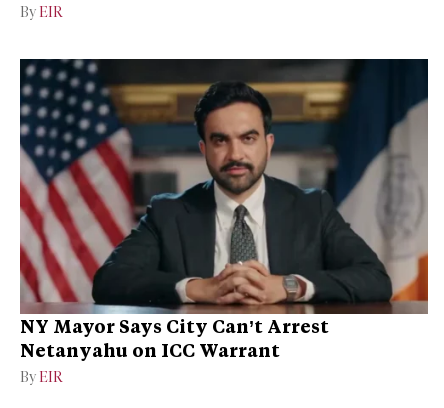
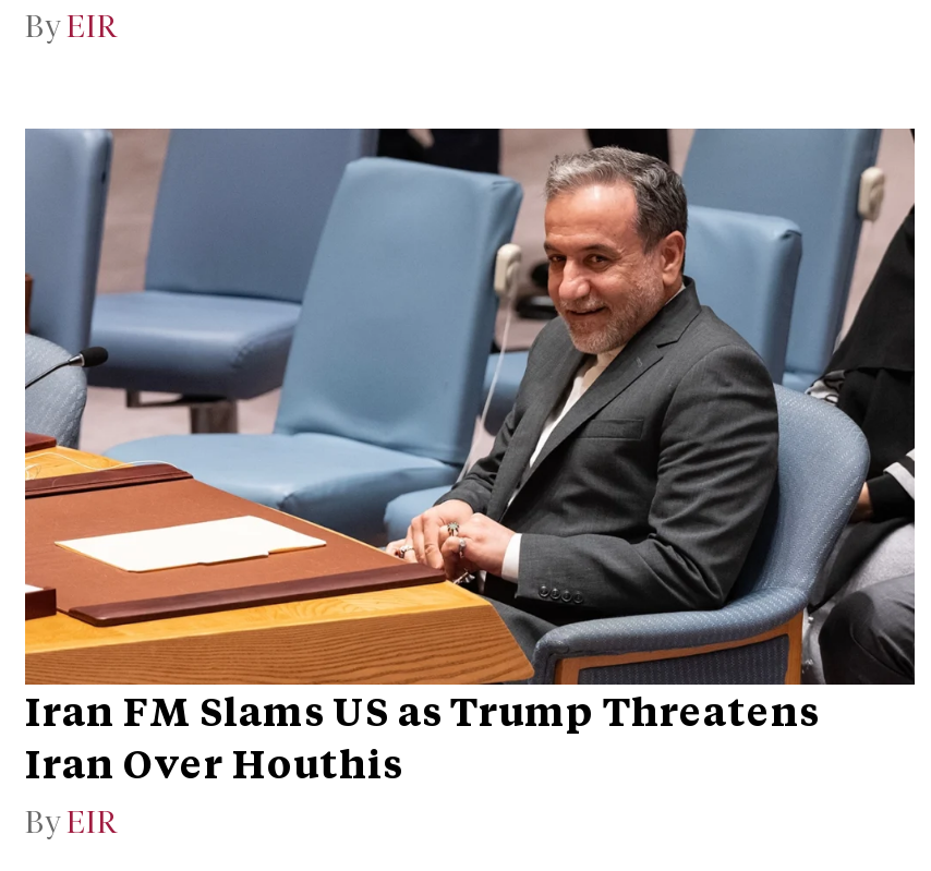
[19,58,429,362] [image] | NY Mayor Says City Can’t Arrest | Netanyahu on ICC Warrant -> [23,126,917,788] [image] | Iran FM Slams US as Trump Threatens | Iran Over Houthis

